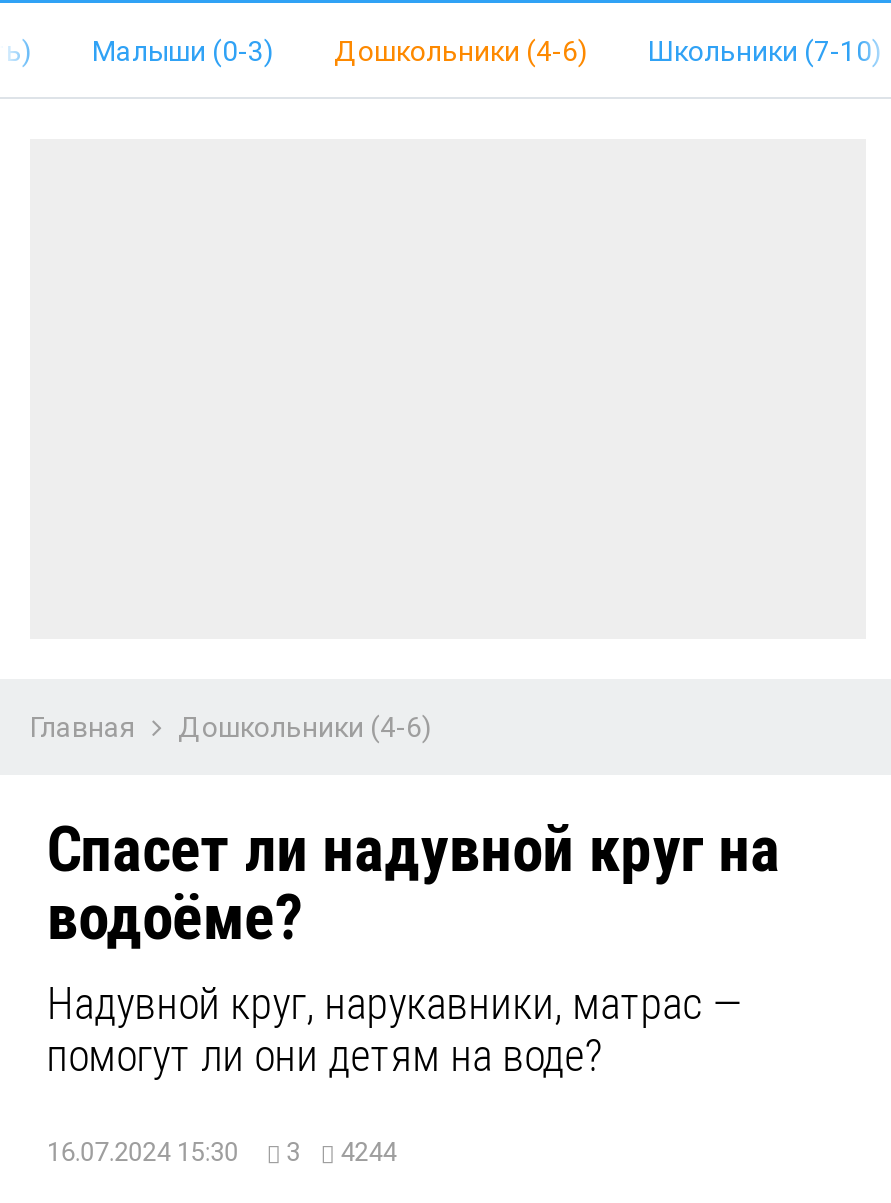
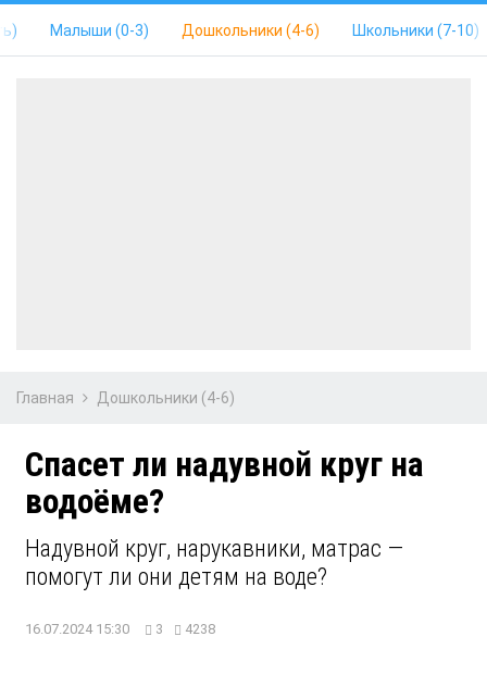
[47,1137,397,1167] 16.07.2024 15:30 3 4244 -> [25,621,216,637] 16.07.2024 15:30 3 4238

